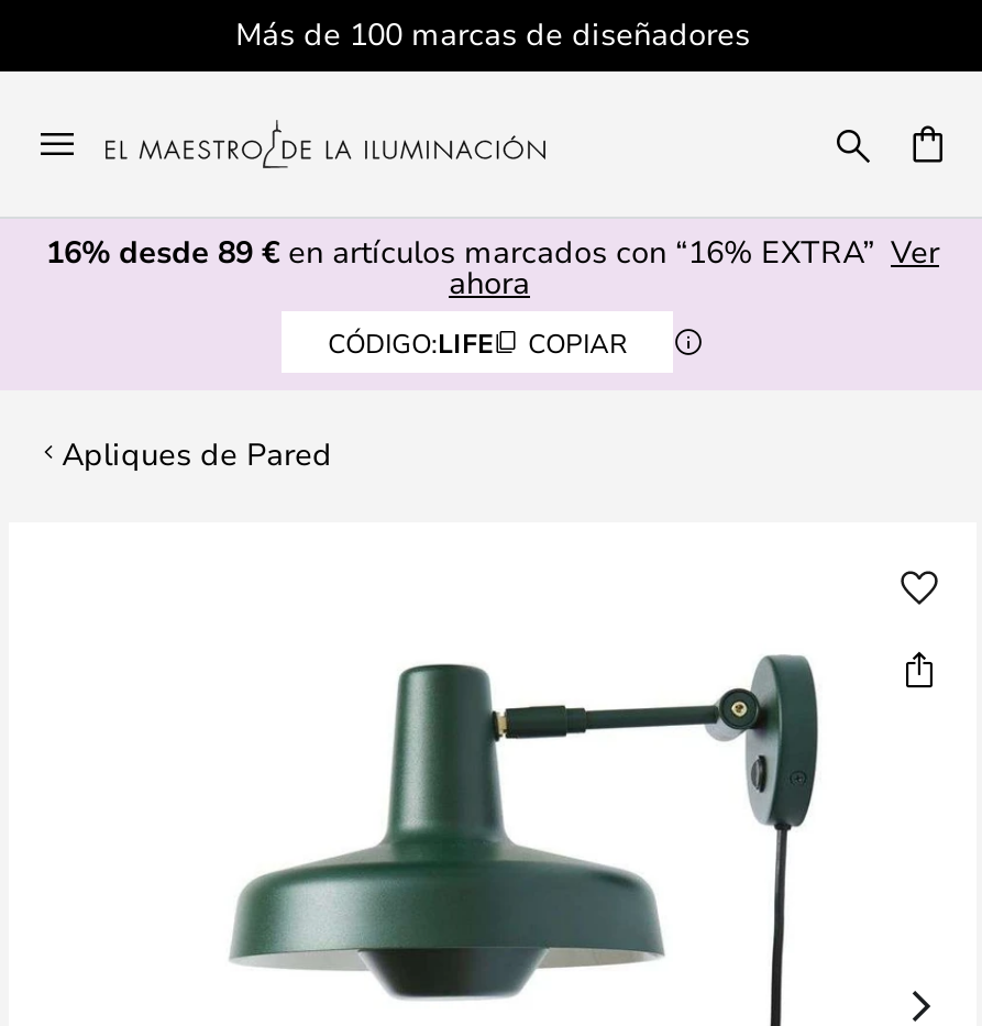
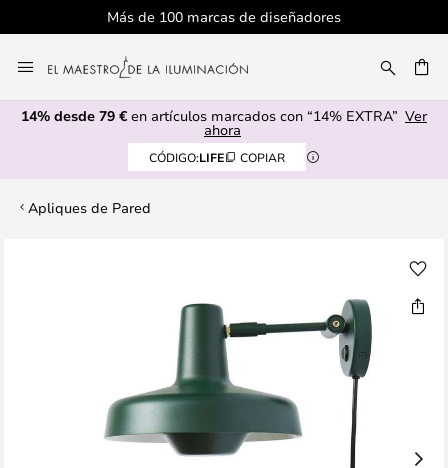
[46,230,939,272] 16% desde 89 €en artículos marcados con “16% EXTRA” Ver -> [21,106,427,125] 14% desde 79 €en artículos marcados con “14% EXTRA” Ver

